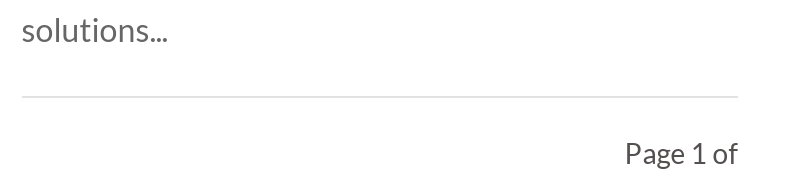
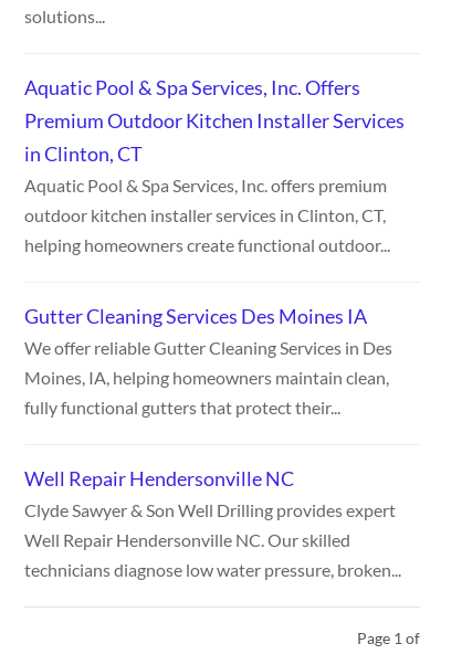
none -> [24,76,404,580] Aquatic Pool & Spa Services, Inc. Offers | Premium Outdoor Kitchen Installer Services | in Clinton, CT | Aquatic Pool & Spa Services, Inc. offers premium | outdoor kitchen installer services in Clinton, CT, | helping homeowners create functional outdoor... | Gutter Cleaning Services Des Moines IA | We offer reliable Gutter Cleaning Services in Des | Moines, IA, helping homeowners maintain clean, | fully functional gutters that protect their... | Well Repair Hendersonville NC | Clyde Sawyer & Son Well Drilling provides expert | Well Repair Hendersonville NC. Our skilled | technicians diagnose low water pressure, broken...

